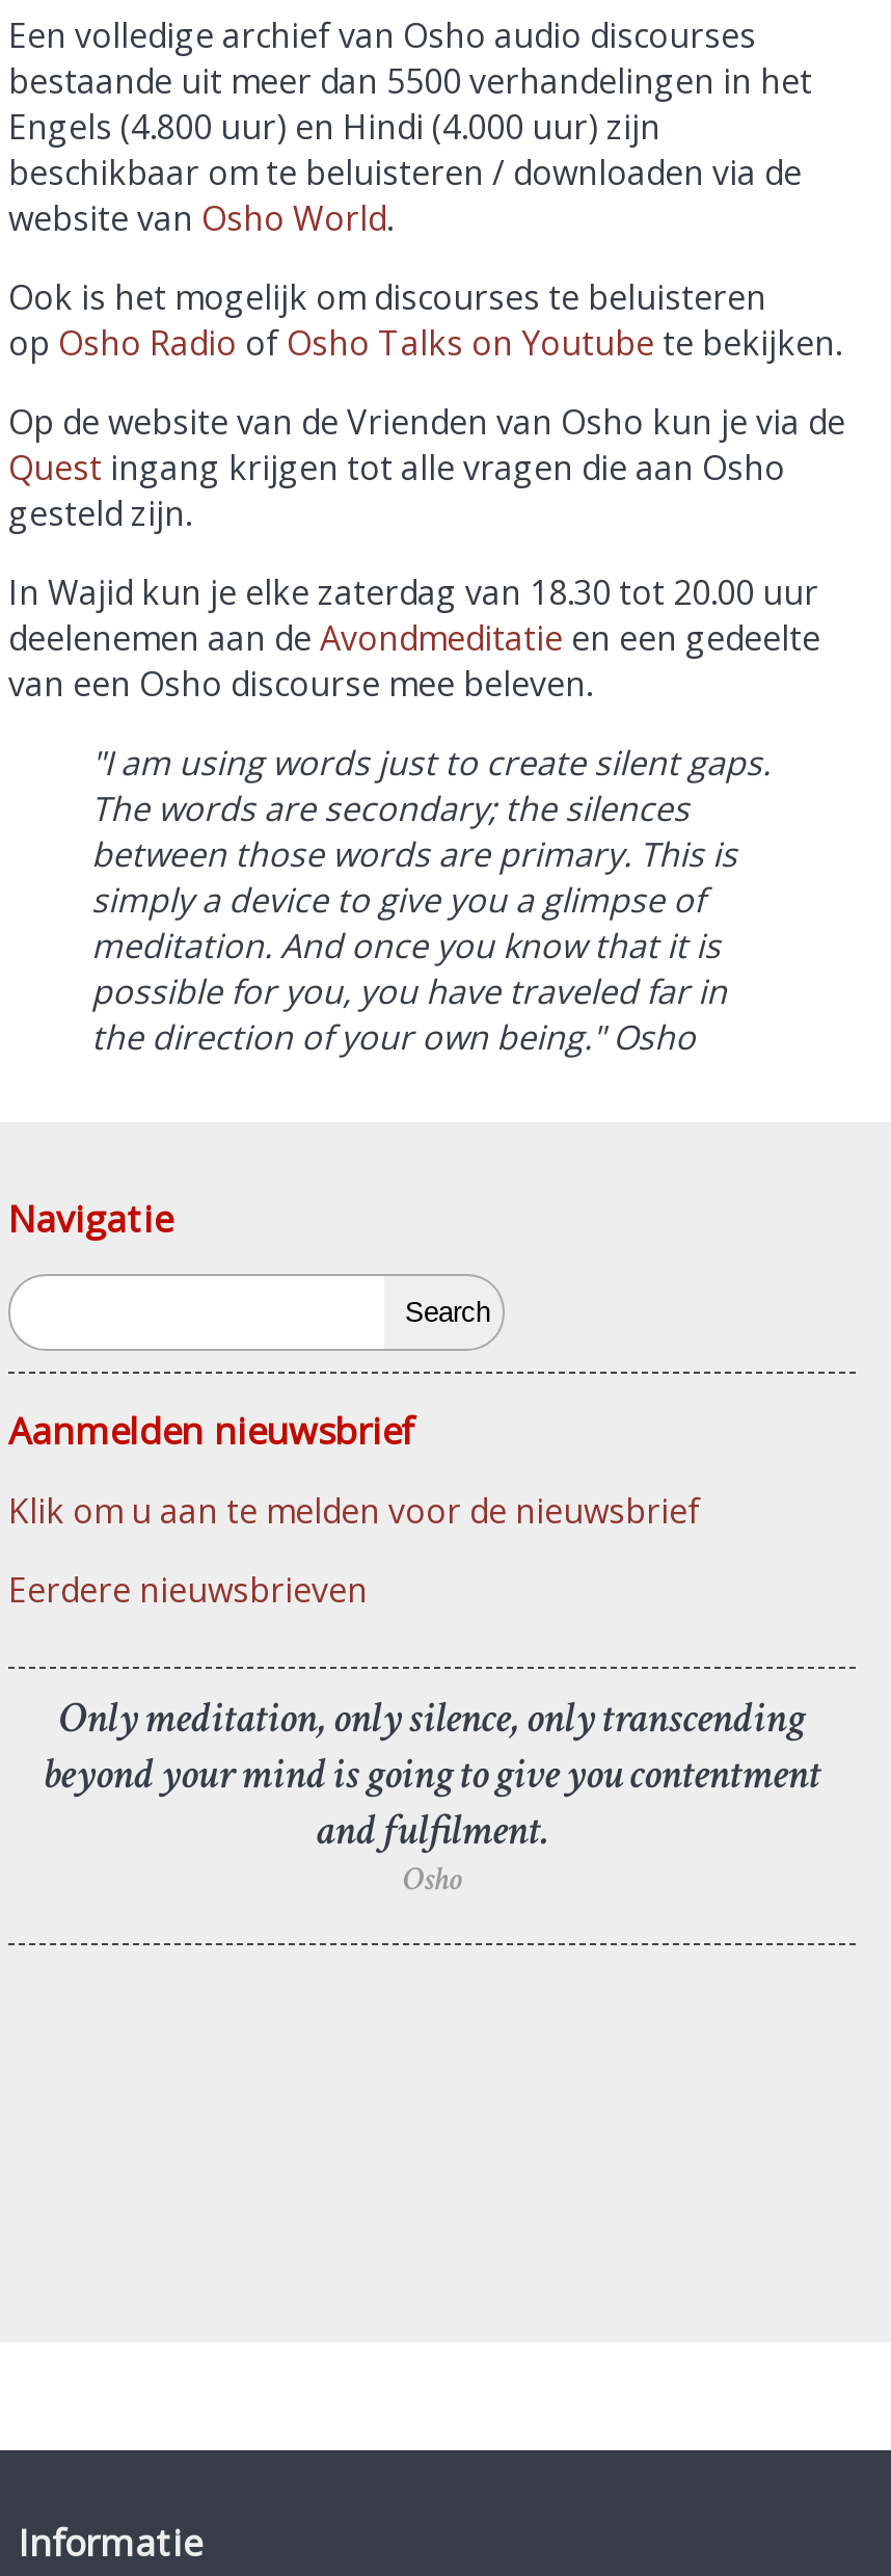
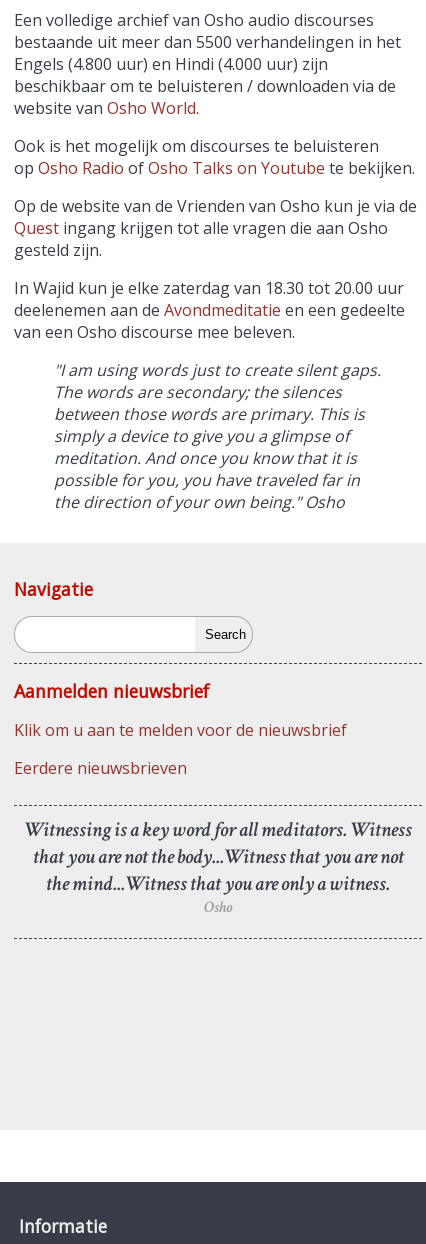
[44,1689,820,1857] Only meditation, only silence, only transcending | beyond your mind is going to give you contentment | and fulfilment. -> [24,816,412,897] Witnessing is a key word for all meditators. Witness | that you are not the body...Witness that you are not | the mind...Witness that you are only a witness.

